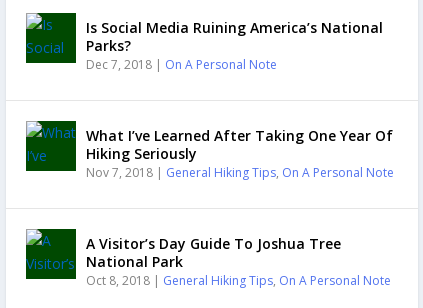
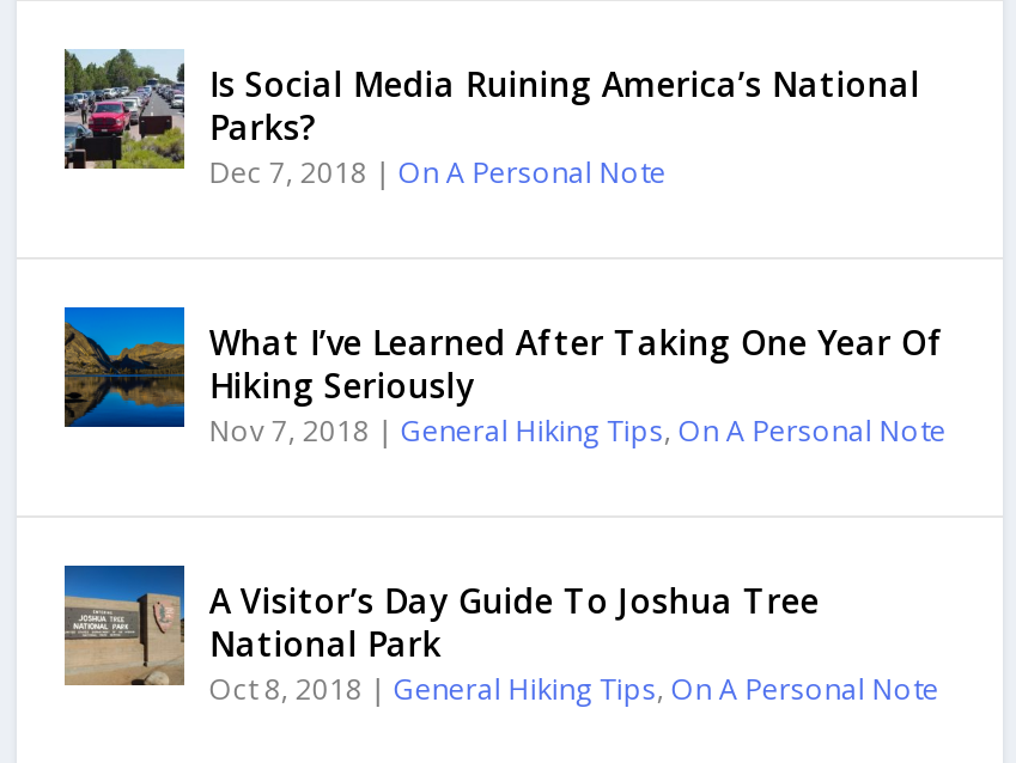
[25,12,77,64] [image] -> [62,48,187,172] [image]
[25,120,77,172] [image] -> [62,304,187,431] [image]
[25,228,77,280] [image] -> [62,562,187,689] [image]

